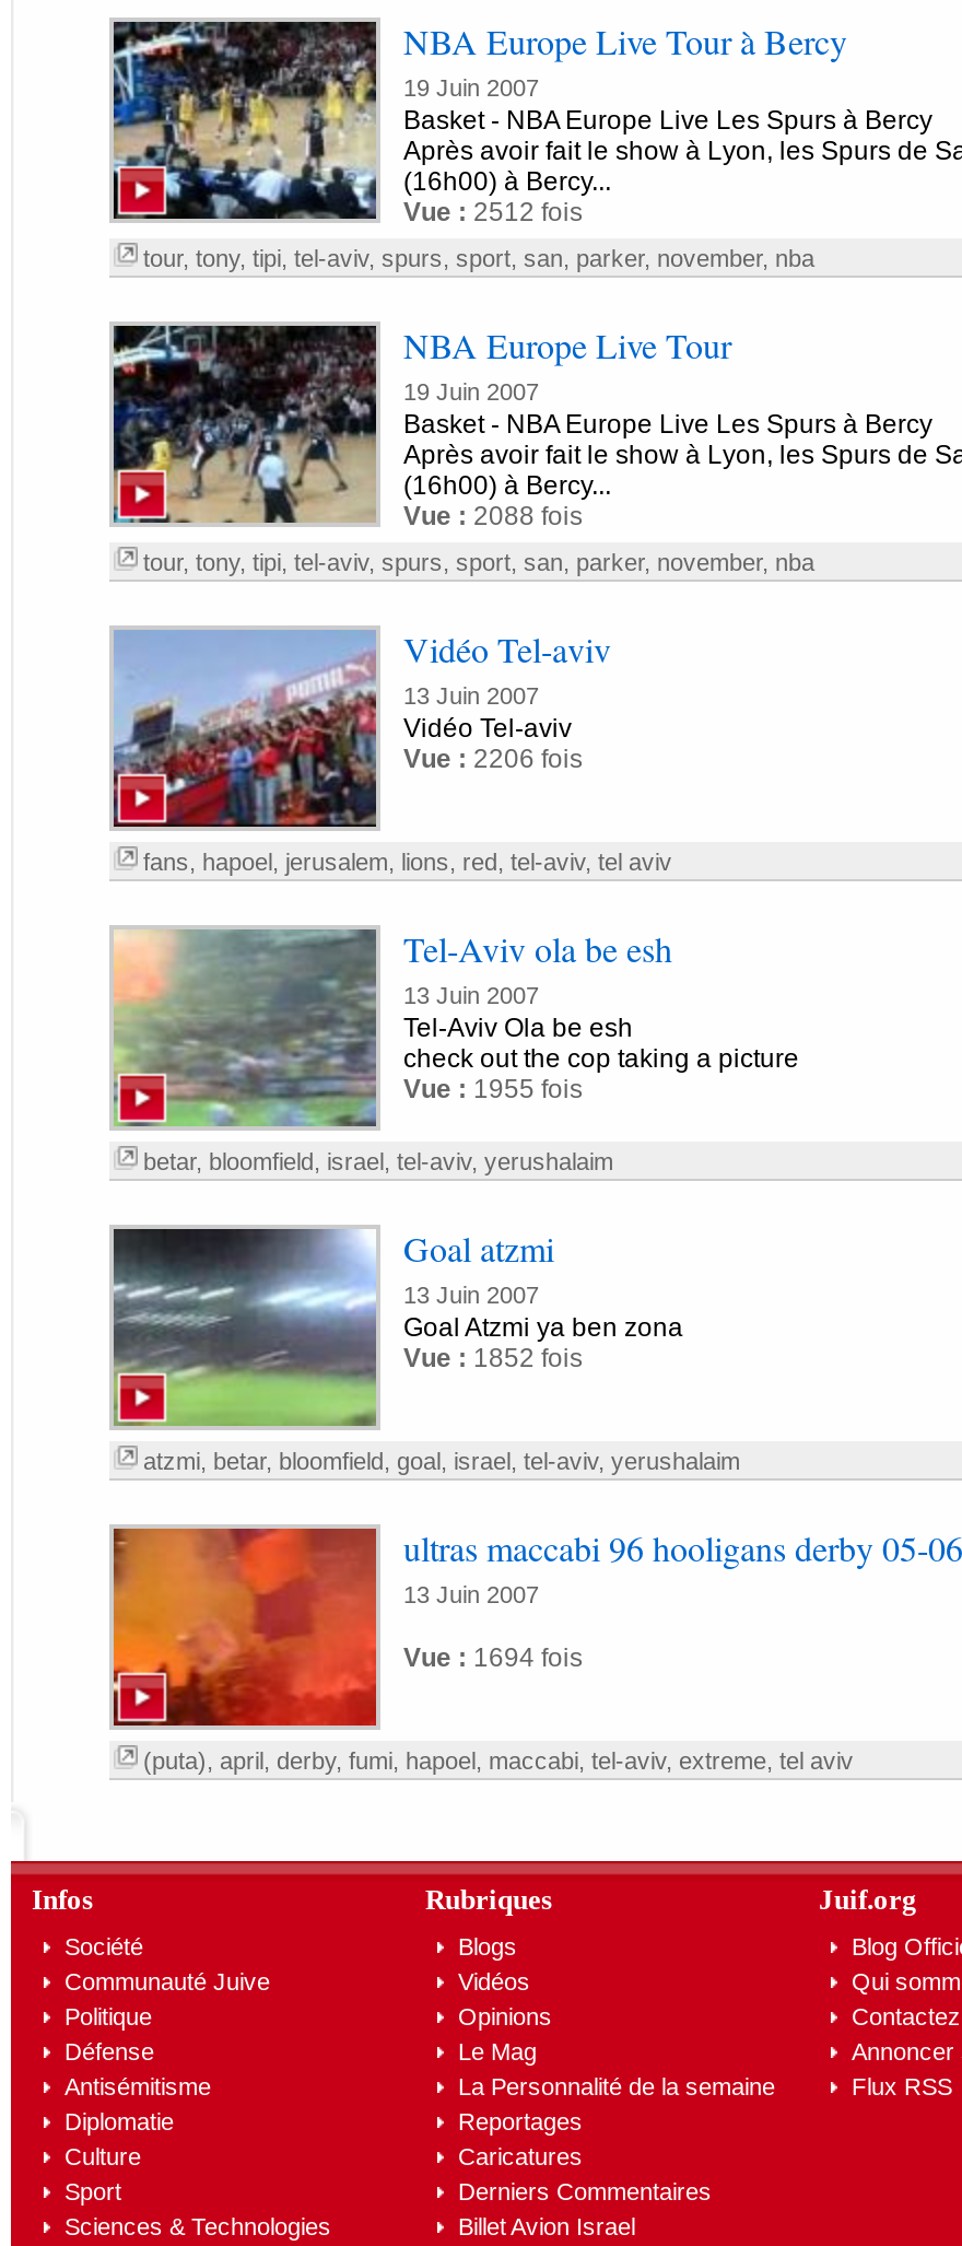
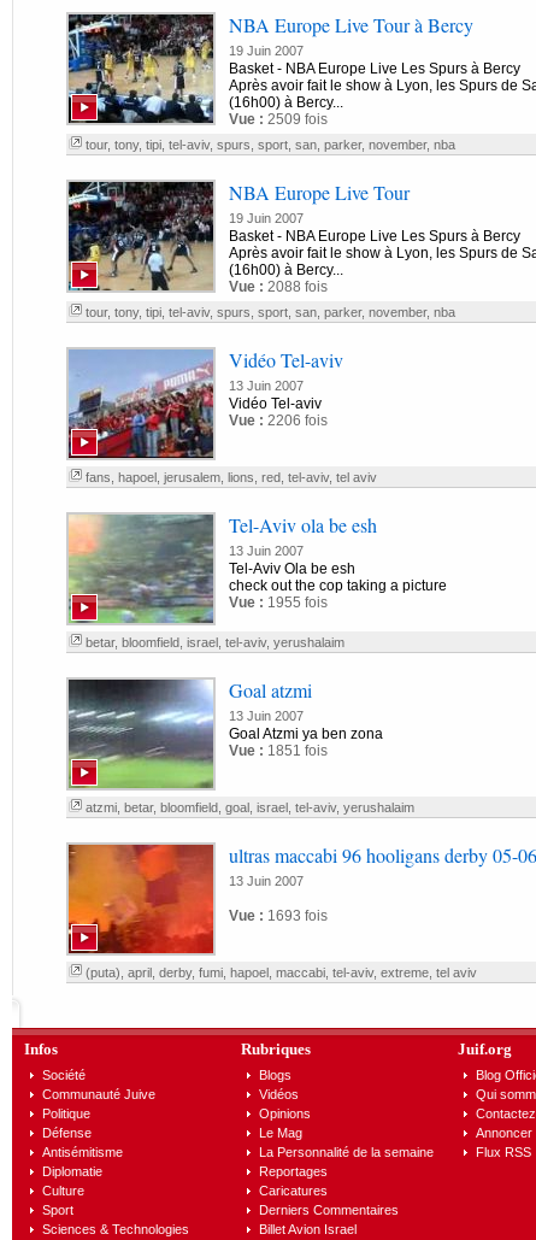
[403,197,583,227] Vue : 2512 fois -> [228,111,327,128] Vue : 2509 fois
[403,1343,583,1373] Vue : 1852 fois -> [228,742,327,759] Vue : 1851 fois
[403,1642,583,1673] Vue : 1694 fois -> [228,907,327,924] Vue : 1693 fois

